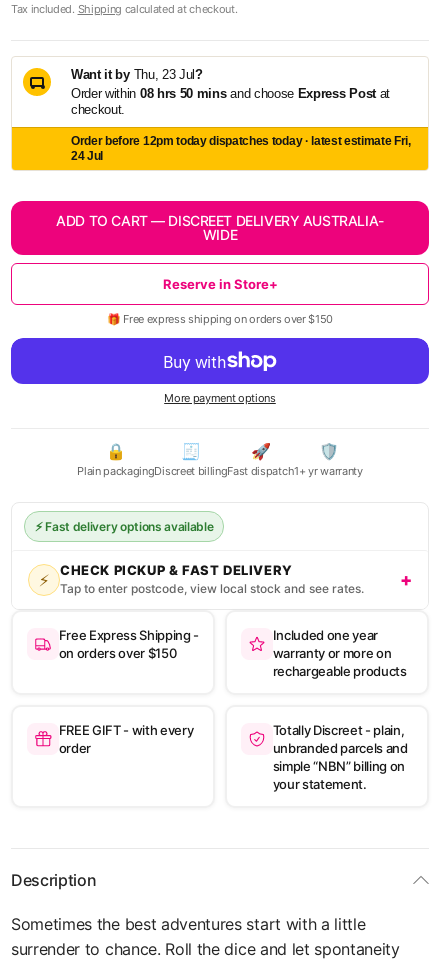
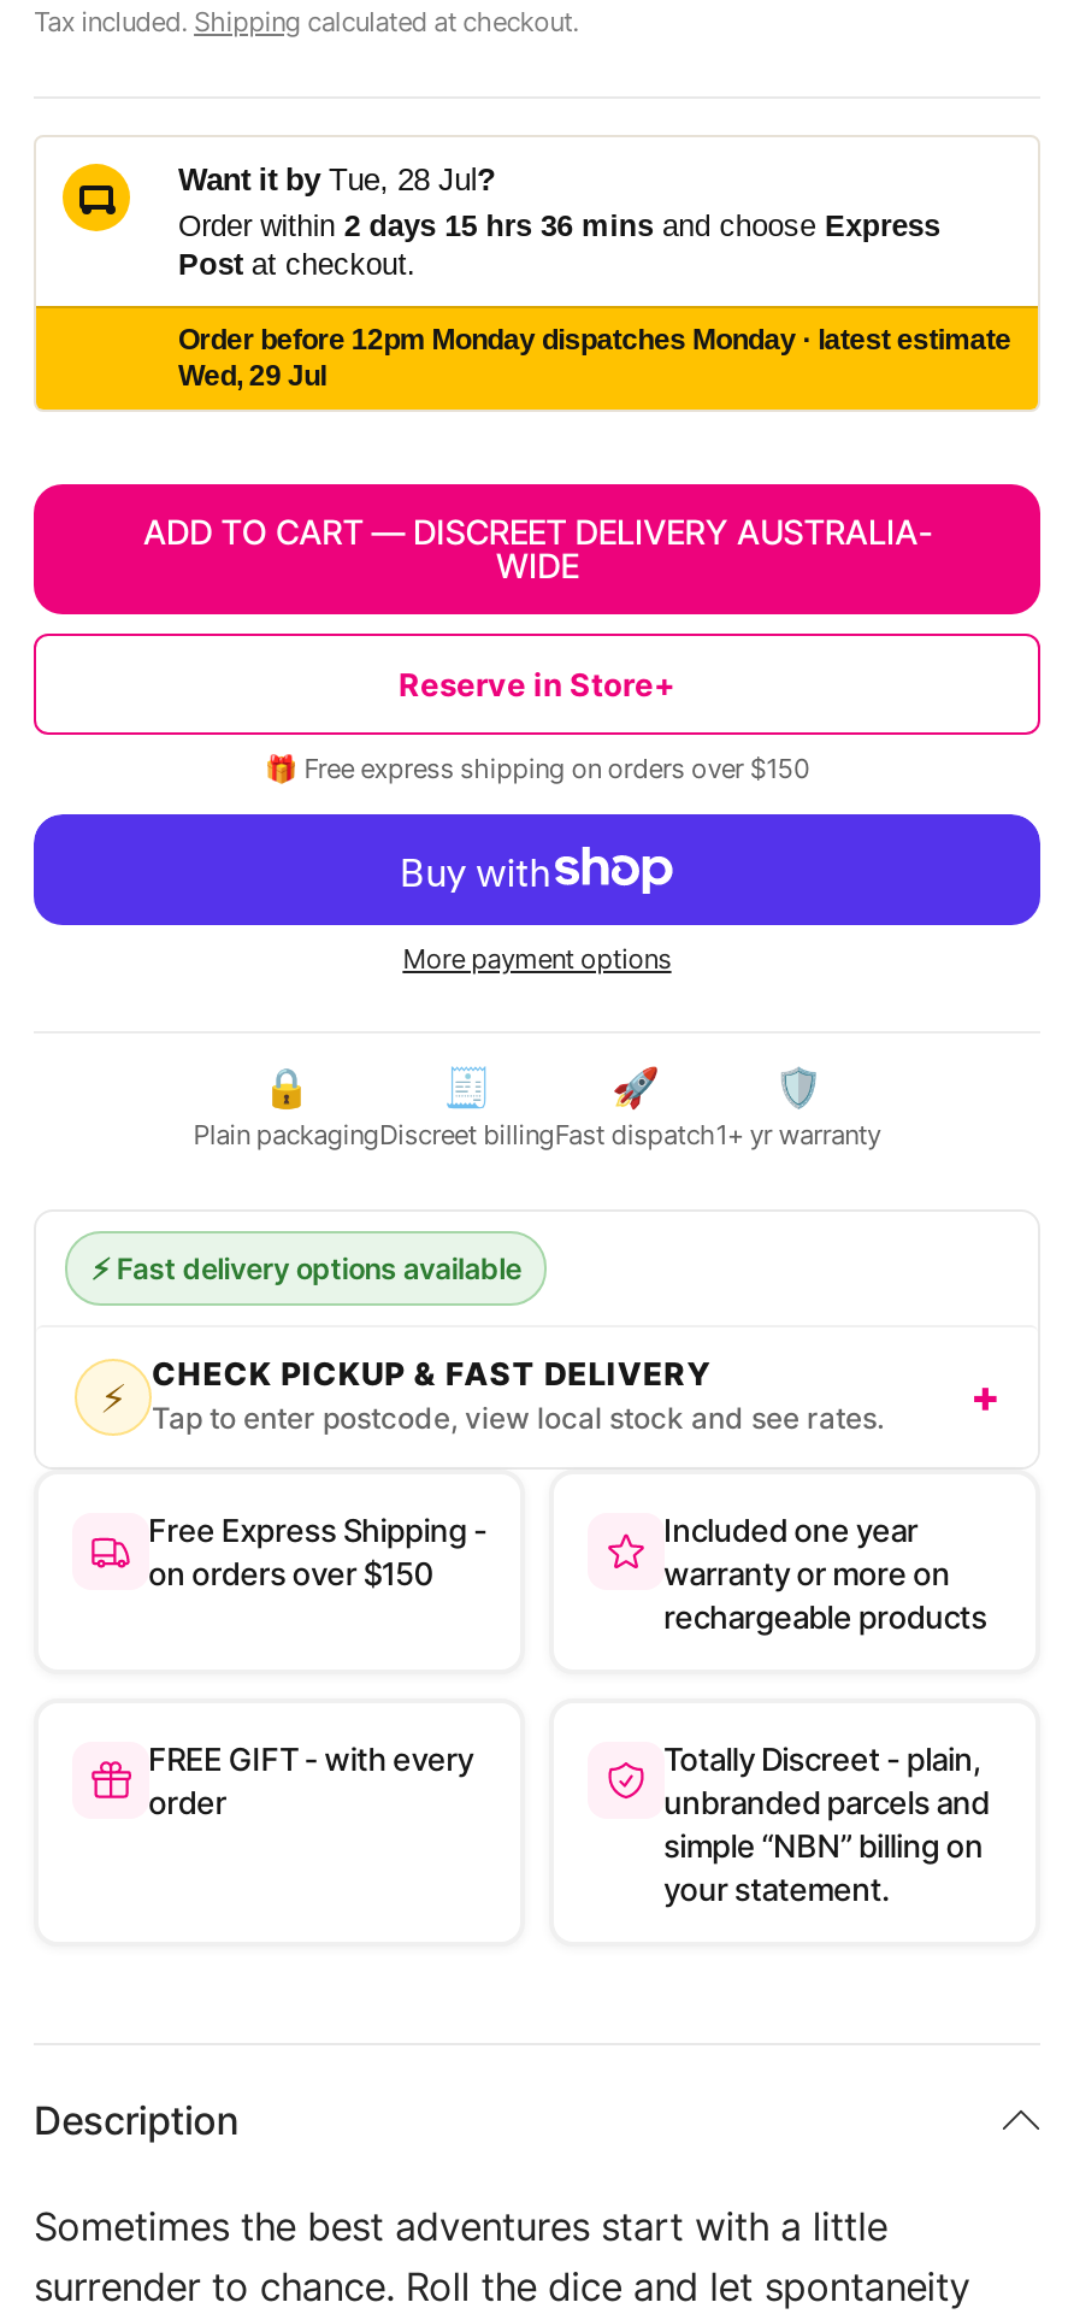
[71,67,390,117] Want it by Thu, 23 Jul? | Order within 08 hrs 50 mins and choose Express Post at | checkout. -> [178,163,940,283] Want it by Tue, 28 Jul? | Order within 2 days 15 hrs 36 mins and choose Express | Post at checkout.
[71,134,411,163] Order before 12pm today dispatches today · latest estimate Fri, | 24 Jul -> [178,324,1011,394] Order before 12pm Monday dispatches Monday · latest estimate | Wed, 29 Jul

